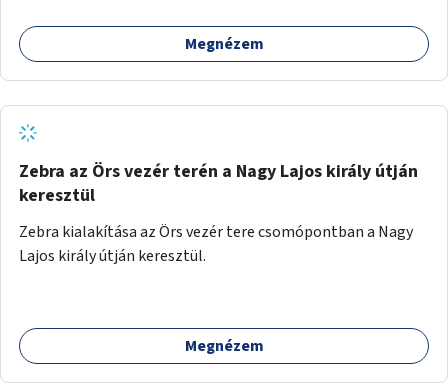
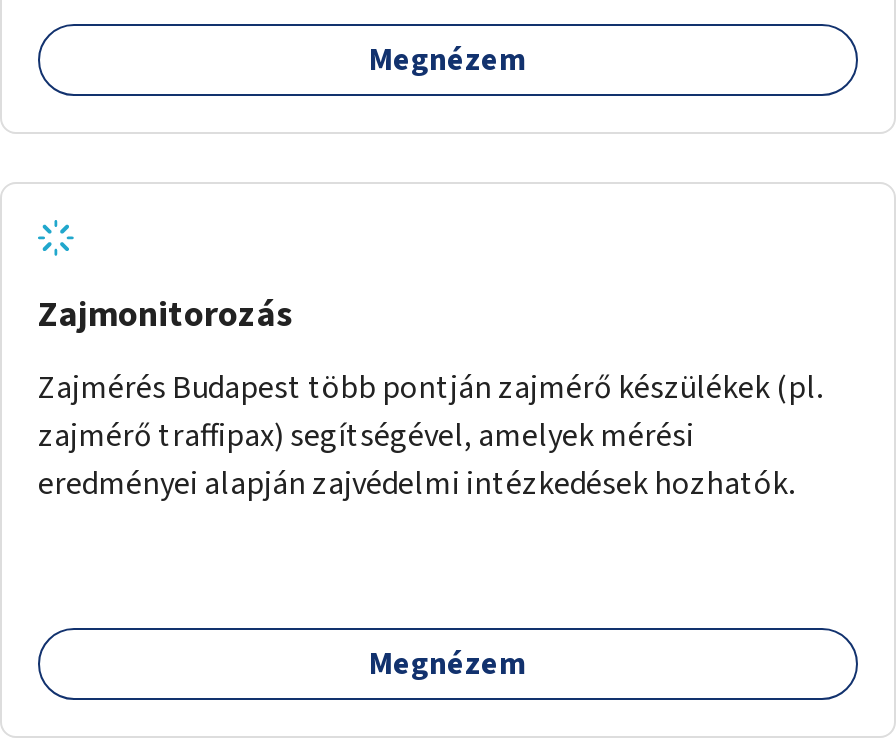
[19,159,418,208] Zebra az Örs vezér terén a Nagy Lajos király útján | keresztül -> [38,290,292,340] Zajmonitorozás
[19,221,413,267] Zebra kialakítása az Örs vezér tere csomópontban a Nagy | Lajos király útján keresztül. -> [38,366,822,506] Zajmérés Budapest több pontján zajmérő készülékek (pl. | zajmérő traffipax) segítségével, amelyek mérési | eredményei alapján zajvédelmi intézkedések hozhatók.

